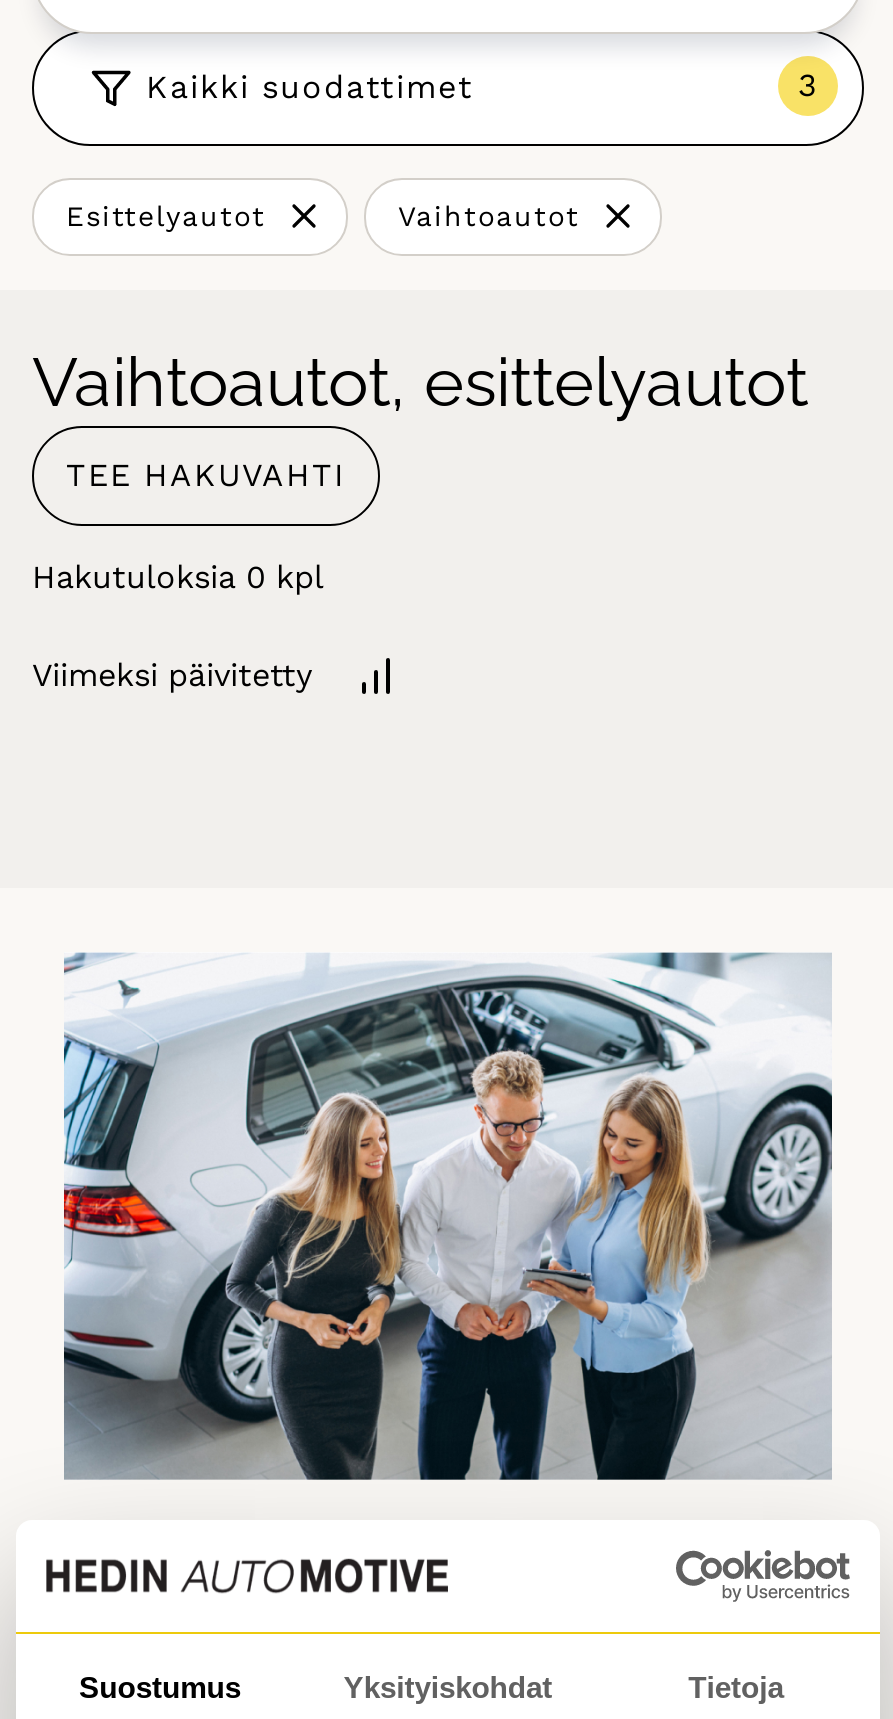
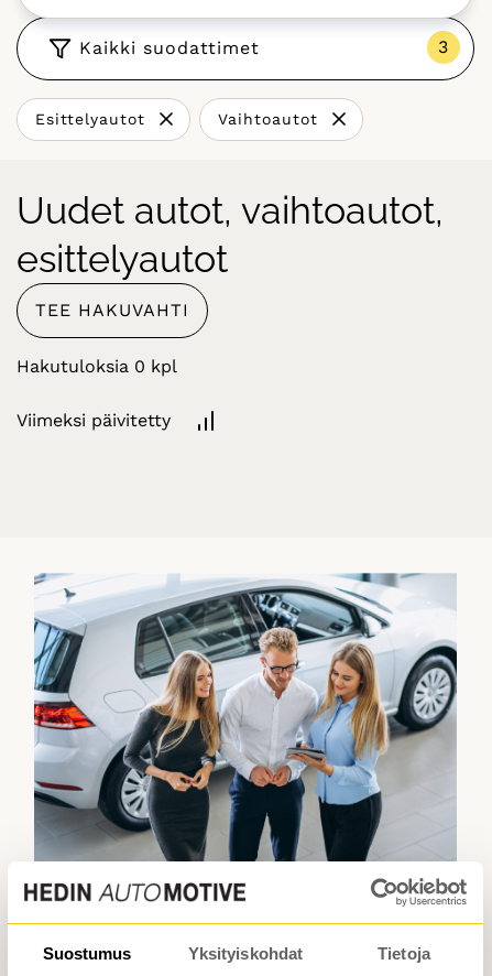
[32,342,808,422] Vaihtoautot, esittelyautot -> [17,188,444,281] Uudet autot, vaihtoautot, | esittelyautot
moved [32,456,346,694] -> [17,300,189,431]: TEE HAKUVAHTI | Hakutuloksia | Viimeksi päivitetty
moved [60,948,836,1482] -> [32,571,459,865]: [image]

